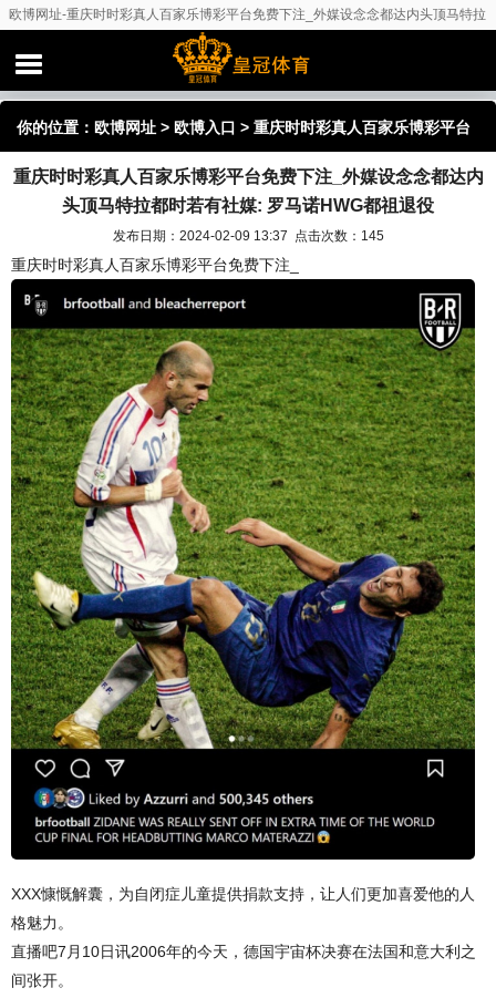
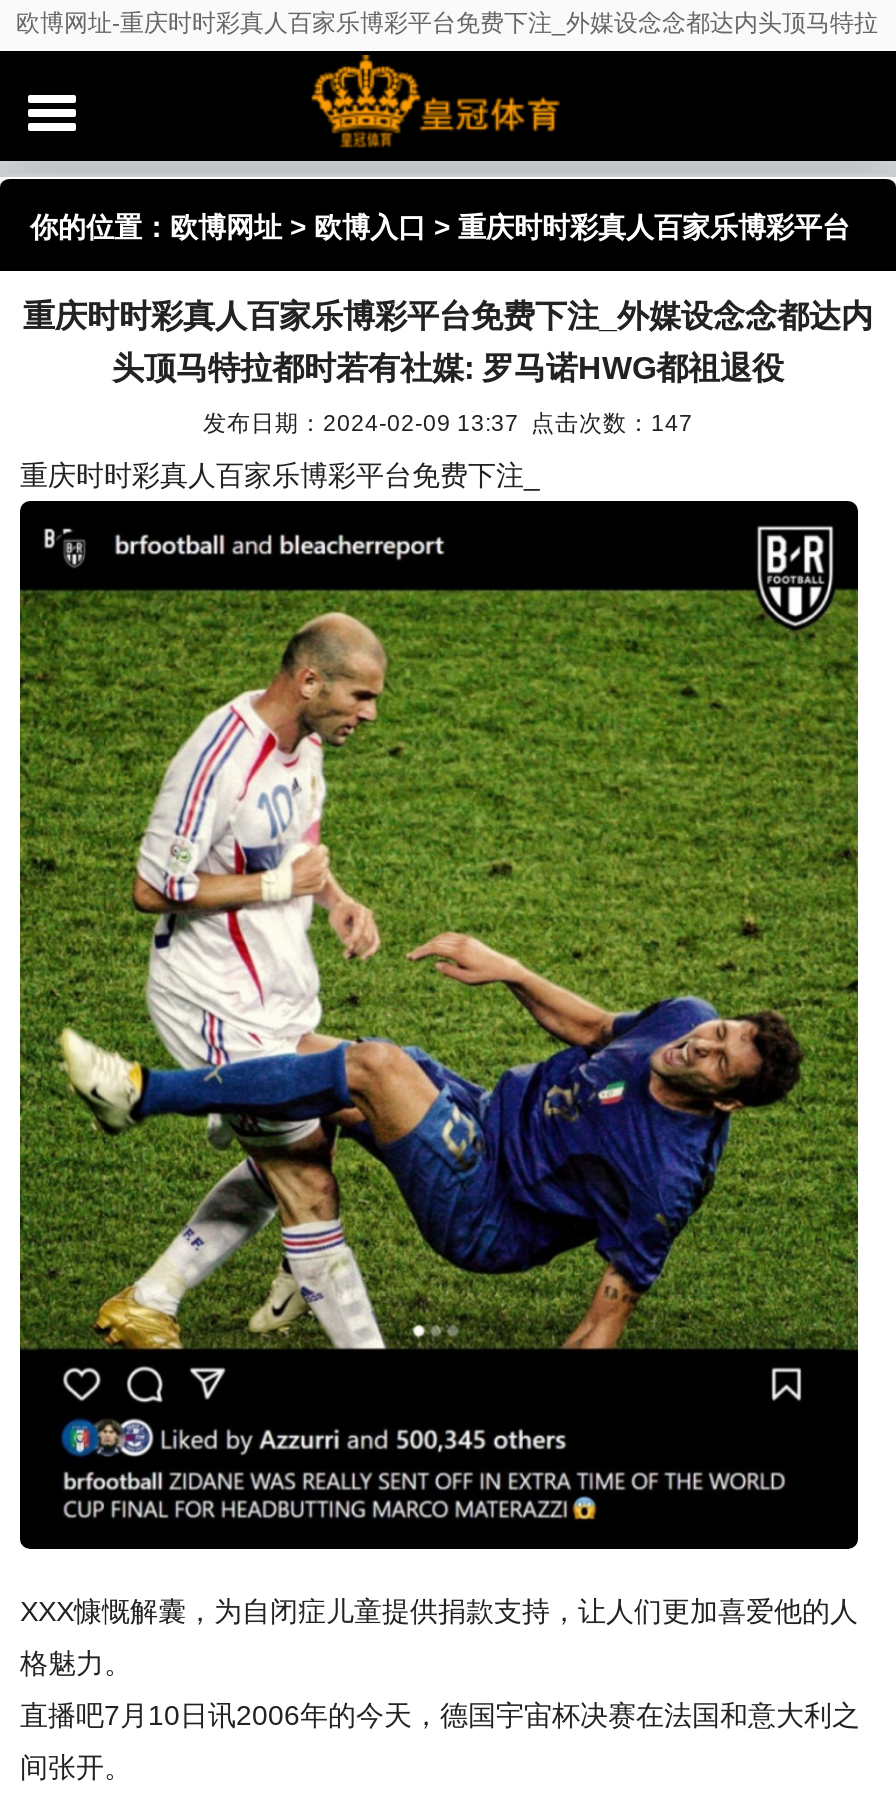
[112,228,384,243] 发布日期：2024-02-09 13:37 点击次数：145 -> [203,409,693,435] 发布日期：2024-02-09 13:37 点击次数：147

